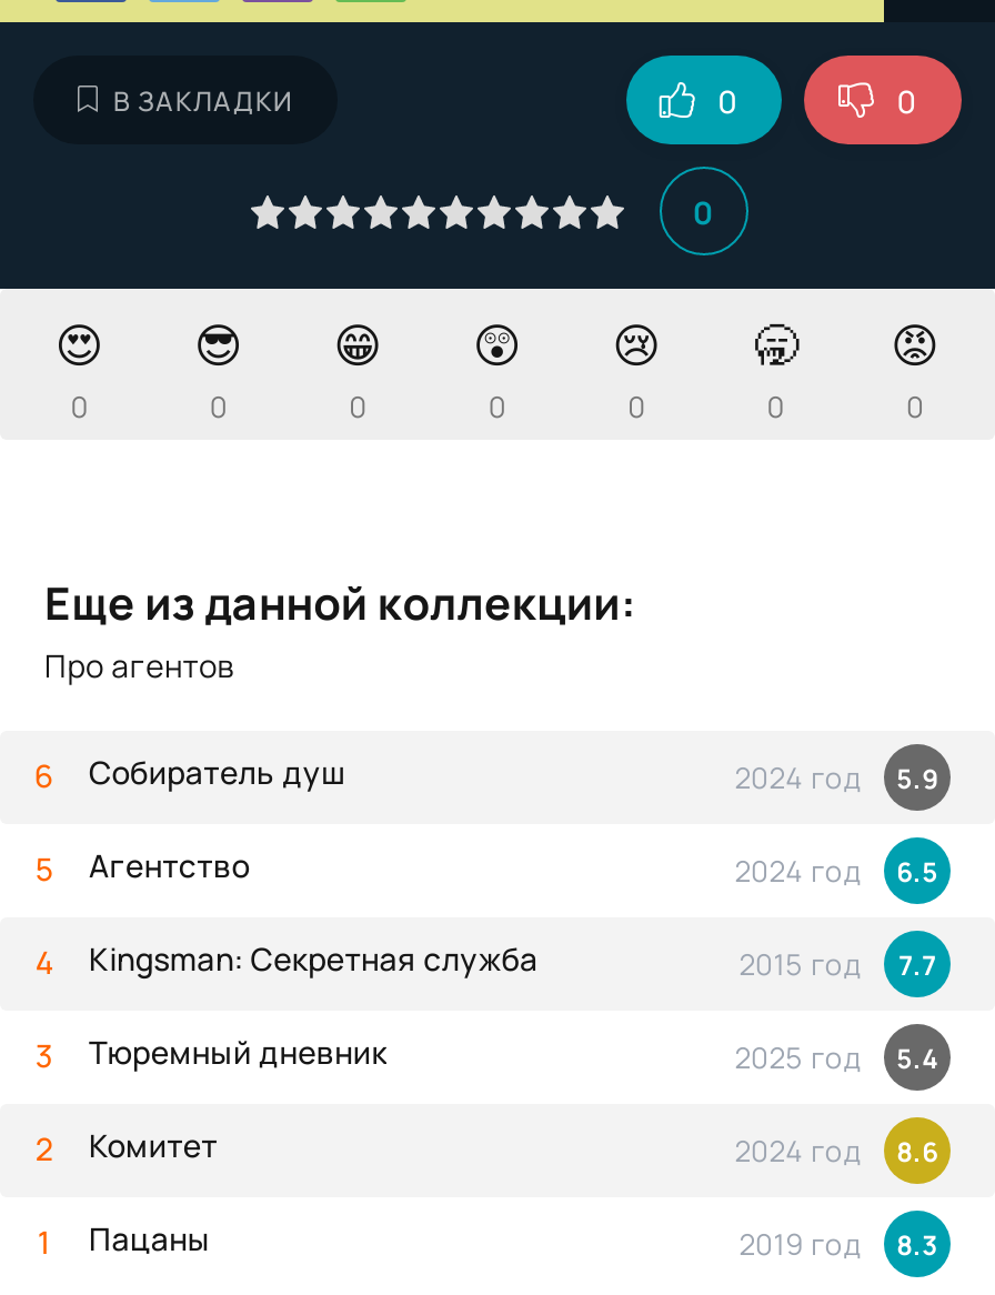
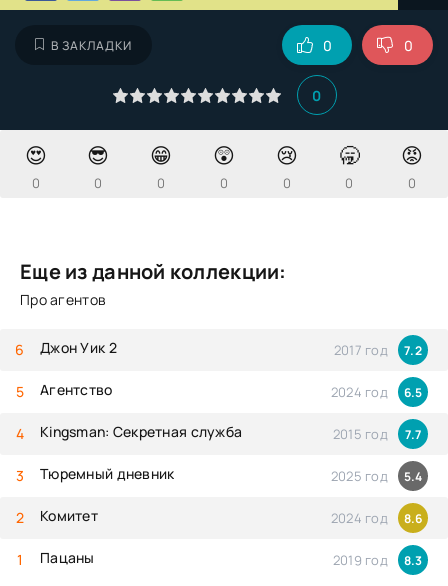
[89,751,938,797] Собиратель душ | 2024 год | 5.9 -> [40,338,422,359] Джон Уик 2 | 2017 год | 7.2

